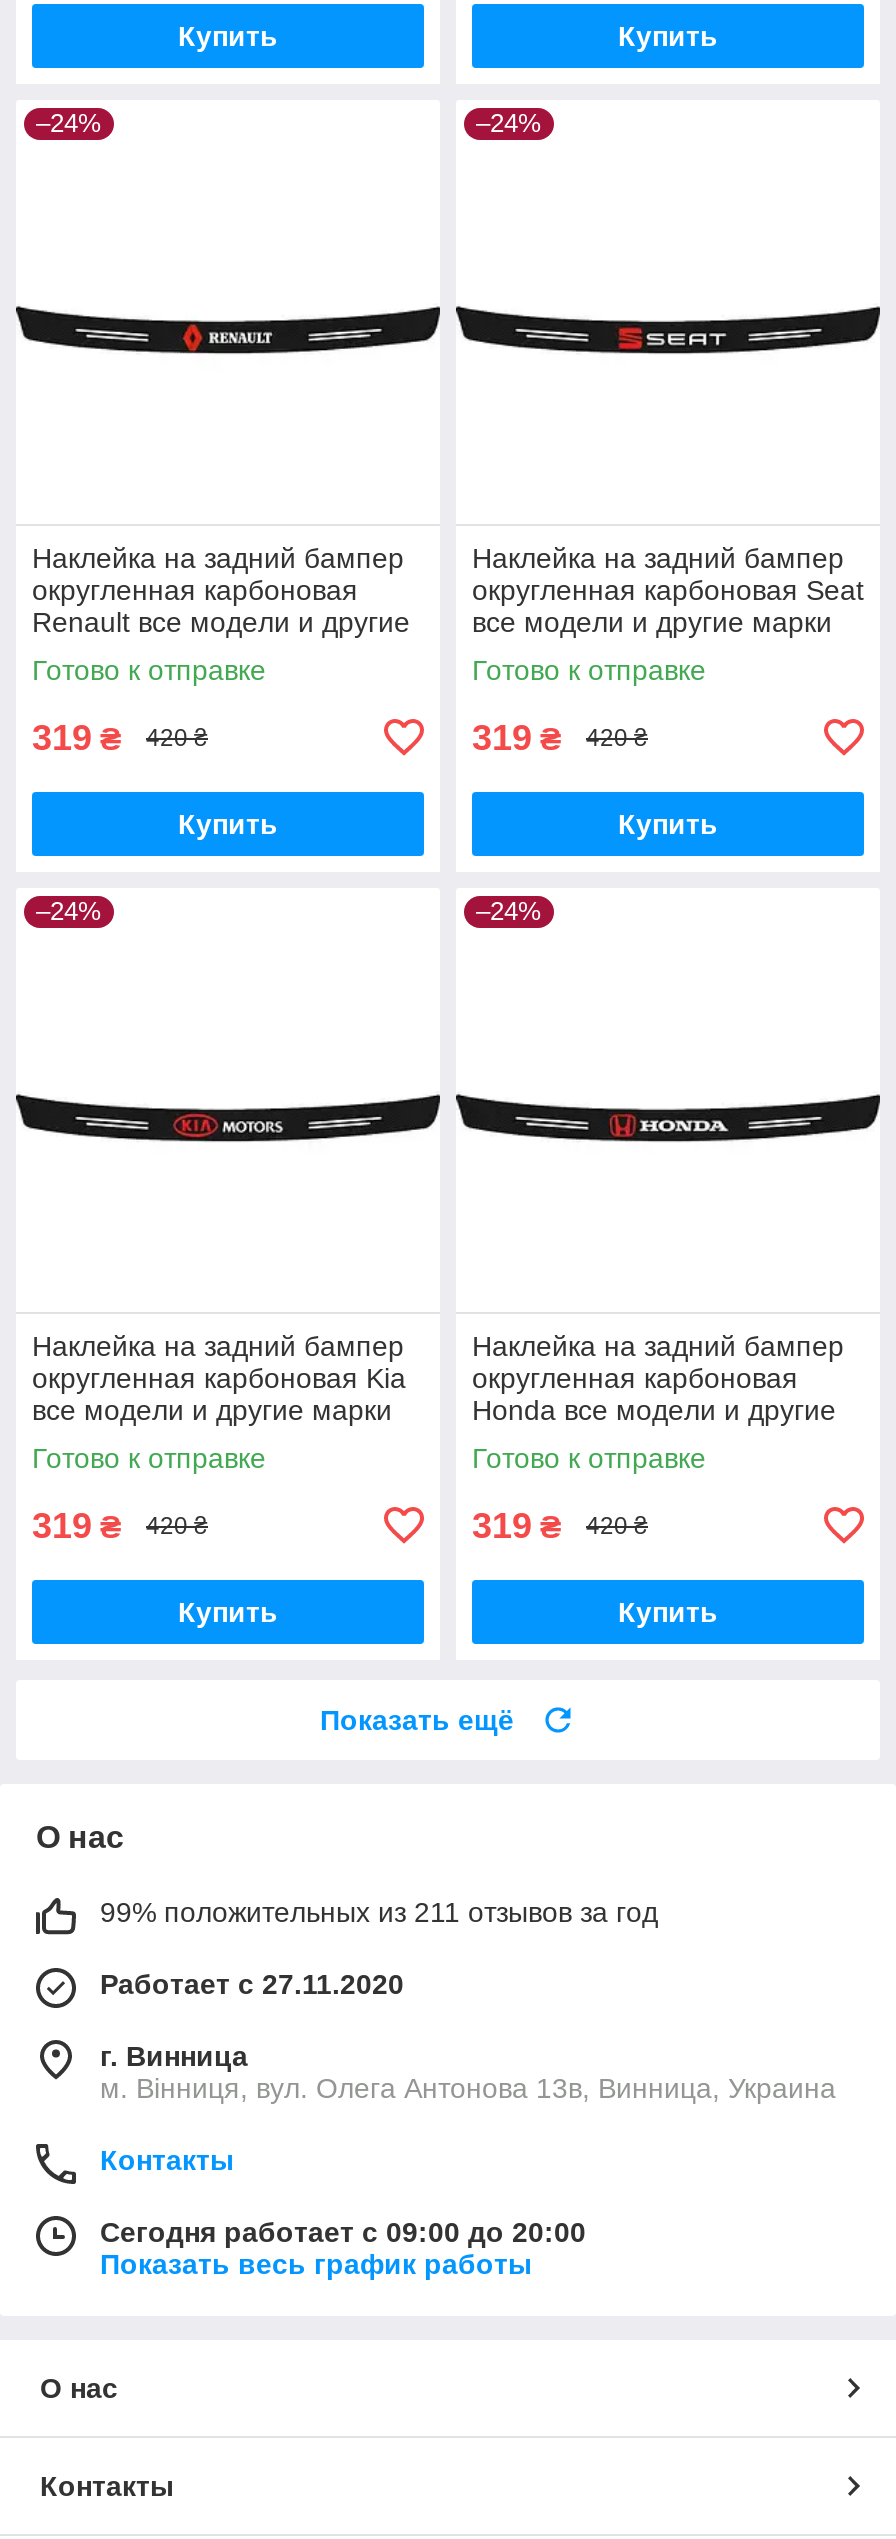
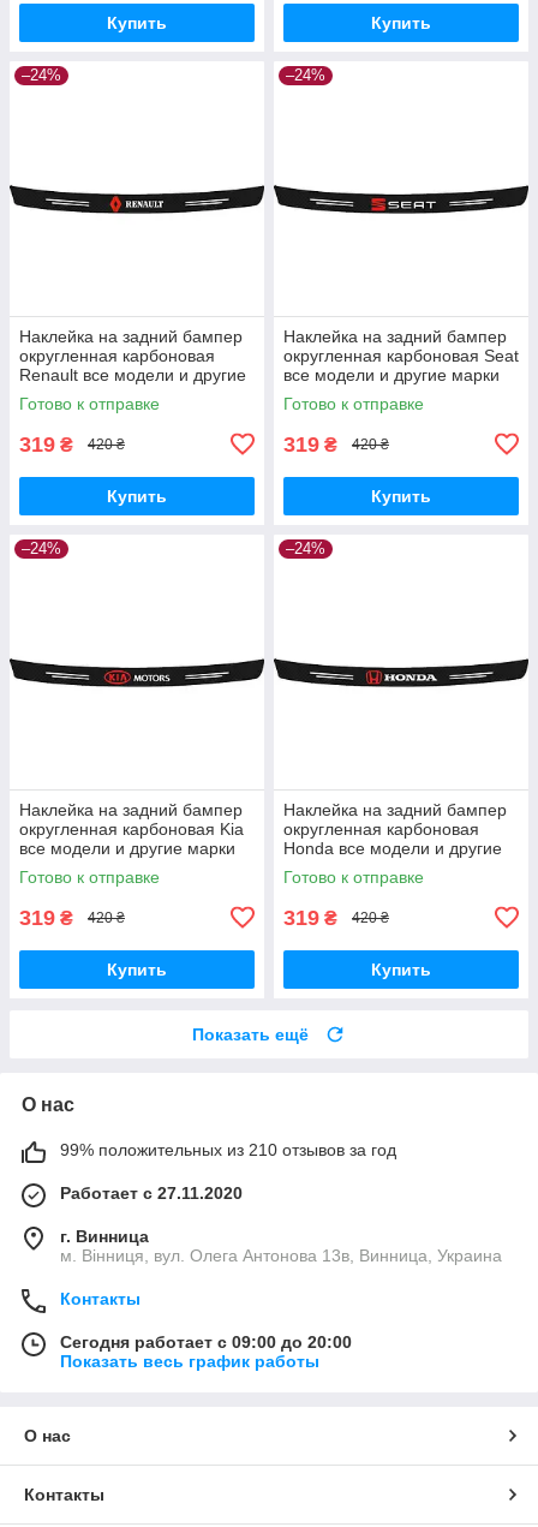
[100,1896,658,1928] 99% положительных из 211 отзывов за год -> [60,1140,396,1159] 99% положительных из 210 отзывов за год

